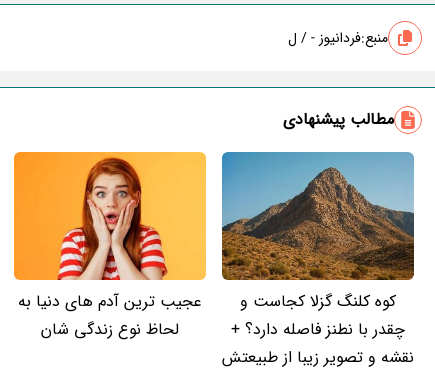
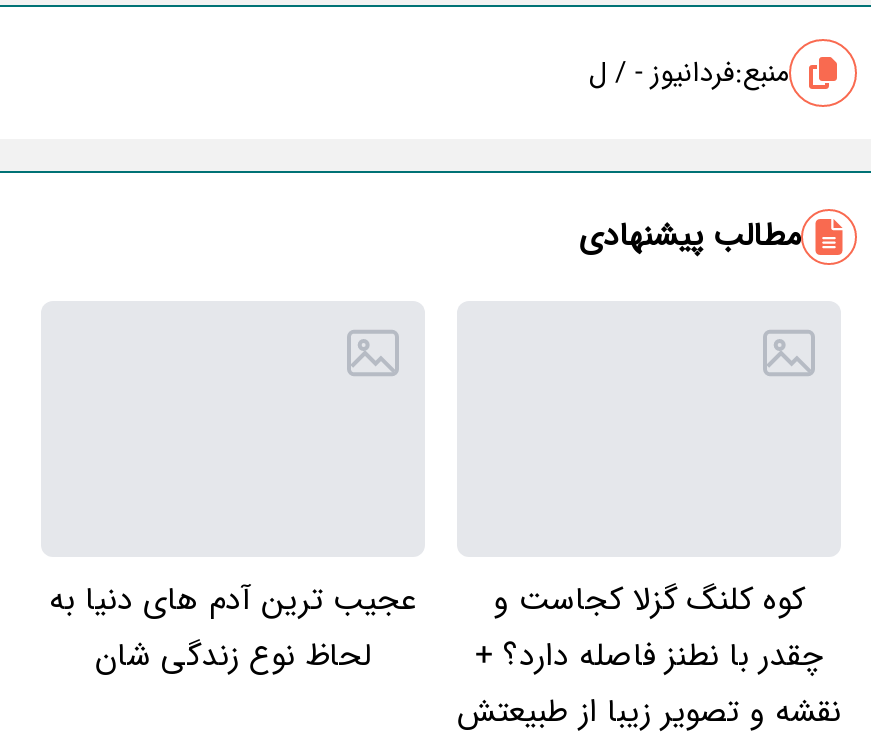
[13,151,207,281] [image] -> none
[221,151,415,281] [image] -> none

